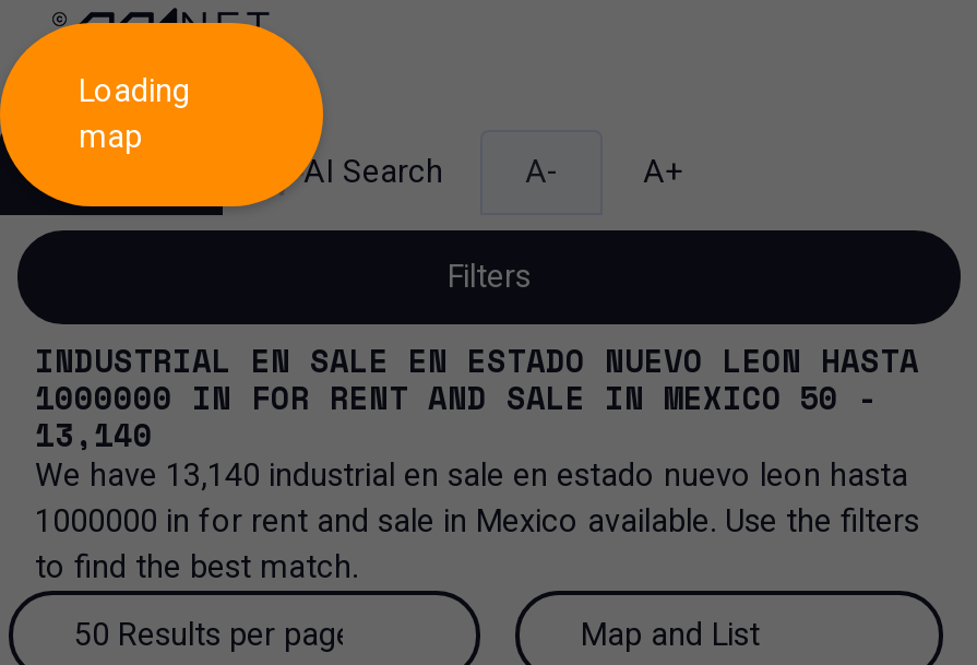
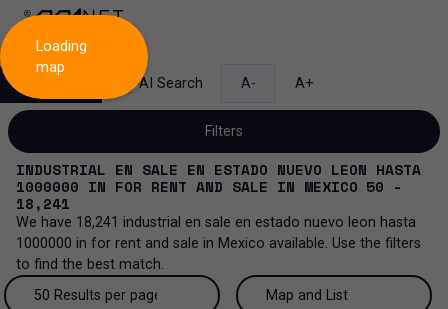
[35,412,153,458] 13,140 -> [16,193,70,214] 18,241
[35,458,908,495] We have 13,140 industrial en sale en estado nuevo leon hasta -> [16,214,416,231] We have 18,241 industrial en sale en estado nuevo leon hasta

